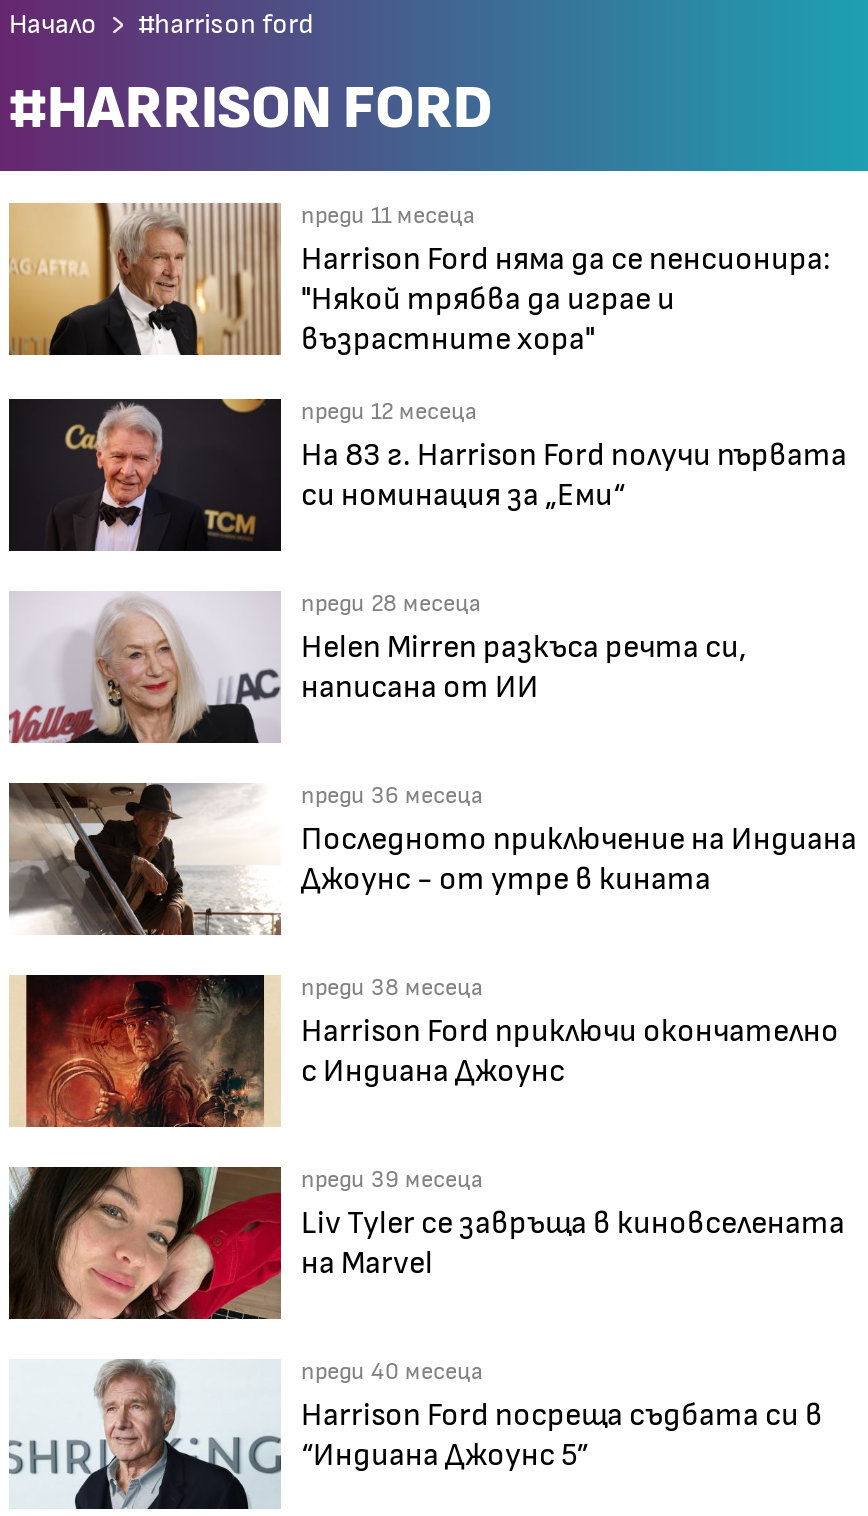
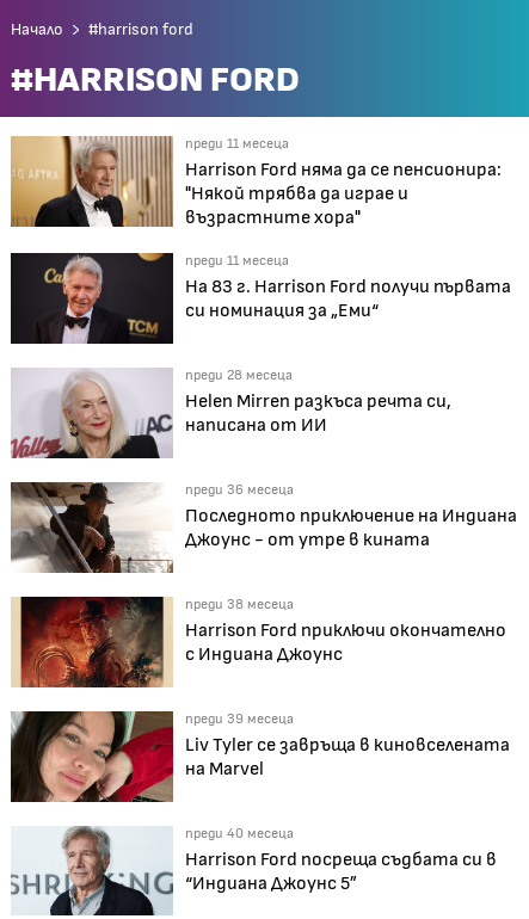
[301,399,477,423] преди 12 месеца -> [185,253,289,267] преди 11 месеца

